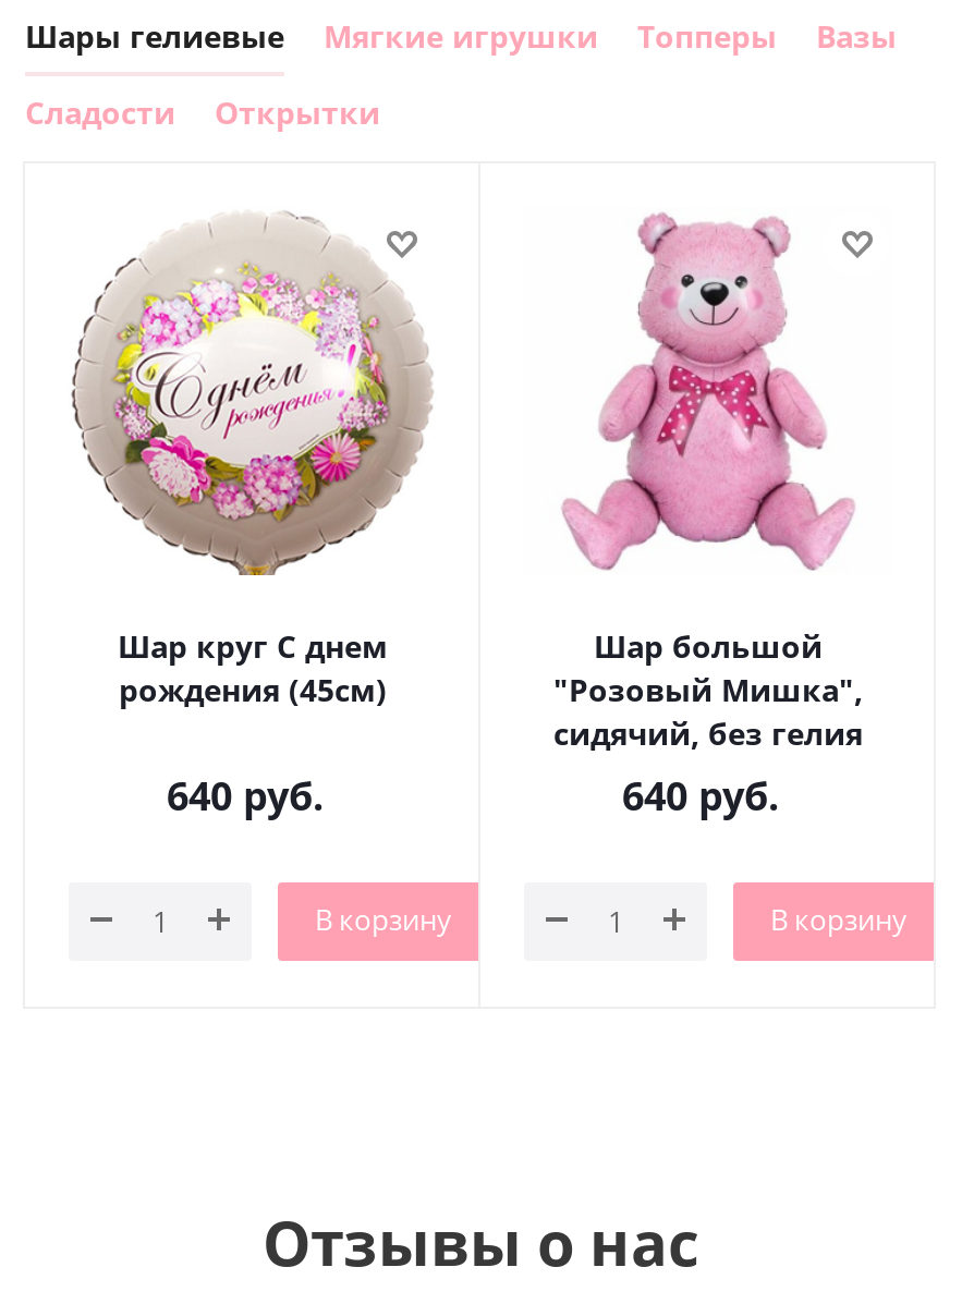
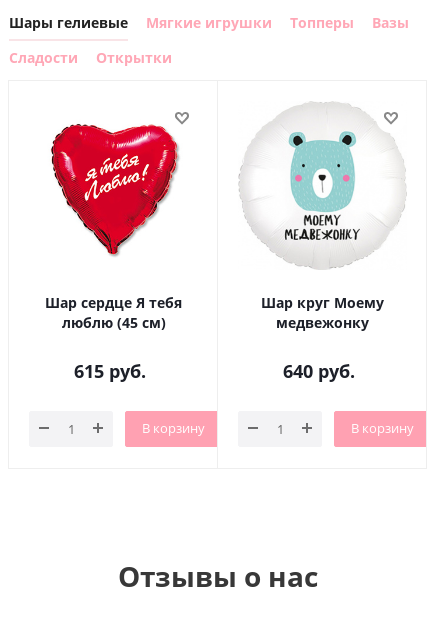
[69,211,435,710] [image] | Шар круг С днем | рождения (45см) -> [31,104,195,332] [image] | Шар сердце Я тебя | люблю (45 см)
[526,211,888,753] [image] | Шар большой | "Розовый Мишка", | сидячий, без гелия -> [239,105,389,332] [image] | Шар круг Моему | медвежонку
[167,768,324,821] 640 руб. -> [74,359,146,383] 615 руб.

